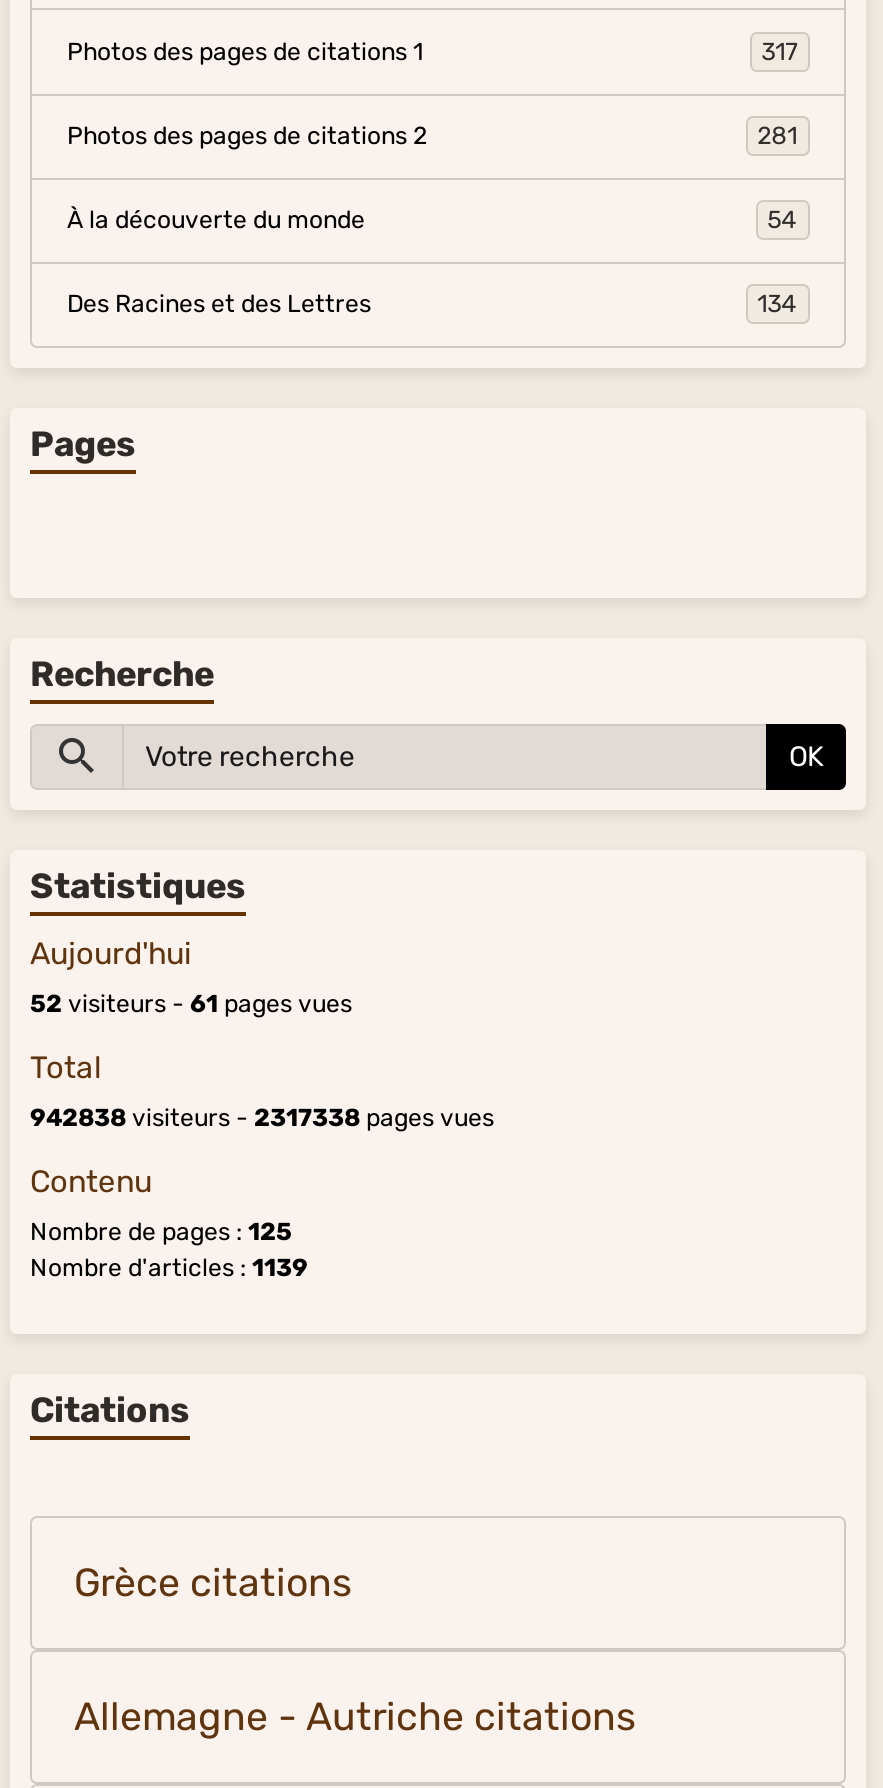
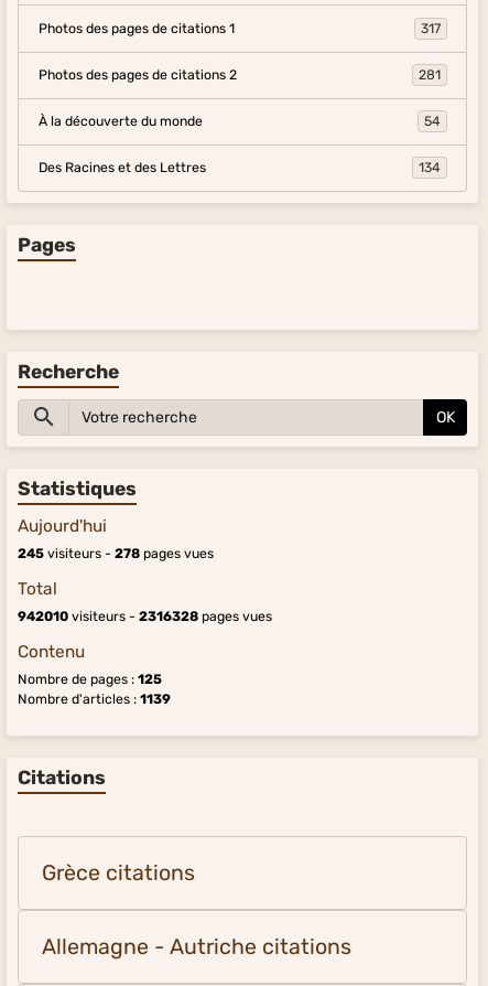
[30,991,352,1019] 52 visiteurs - 61 pages vues -> [18,546,214,562] 245 visiteurs - 278 pages vues
[30,1105,494,1133] 942838 visiteurs - 2317338 pages vues -> [18,609,272,625] 942010 visiteurs - 2316328 pages vues

